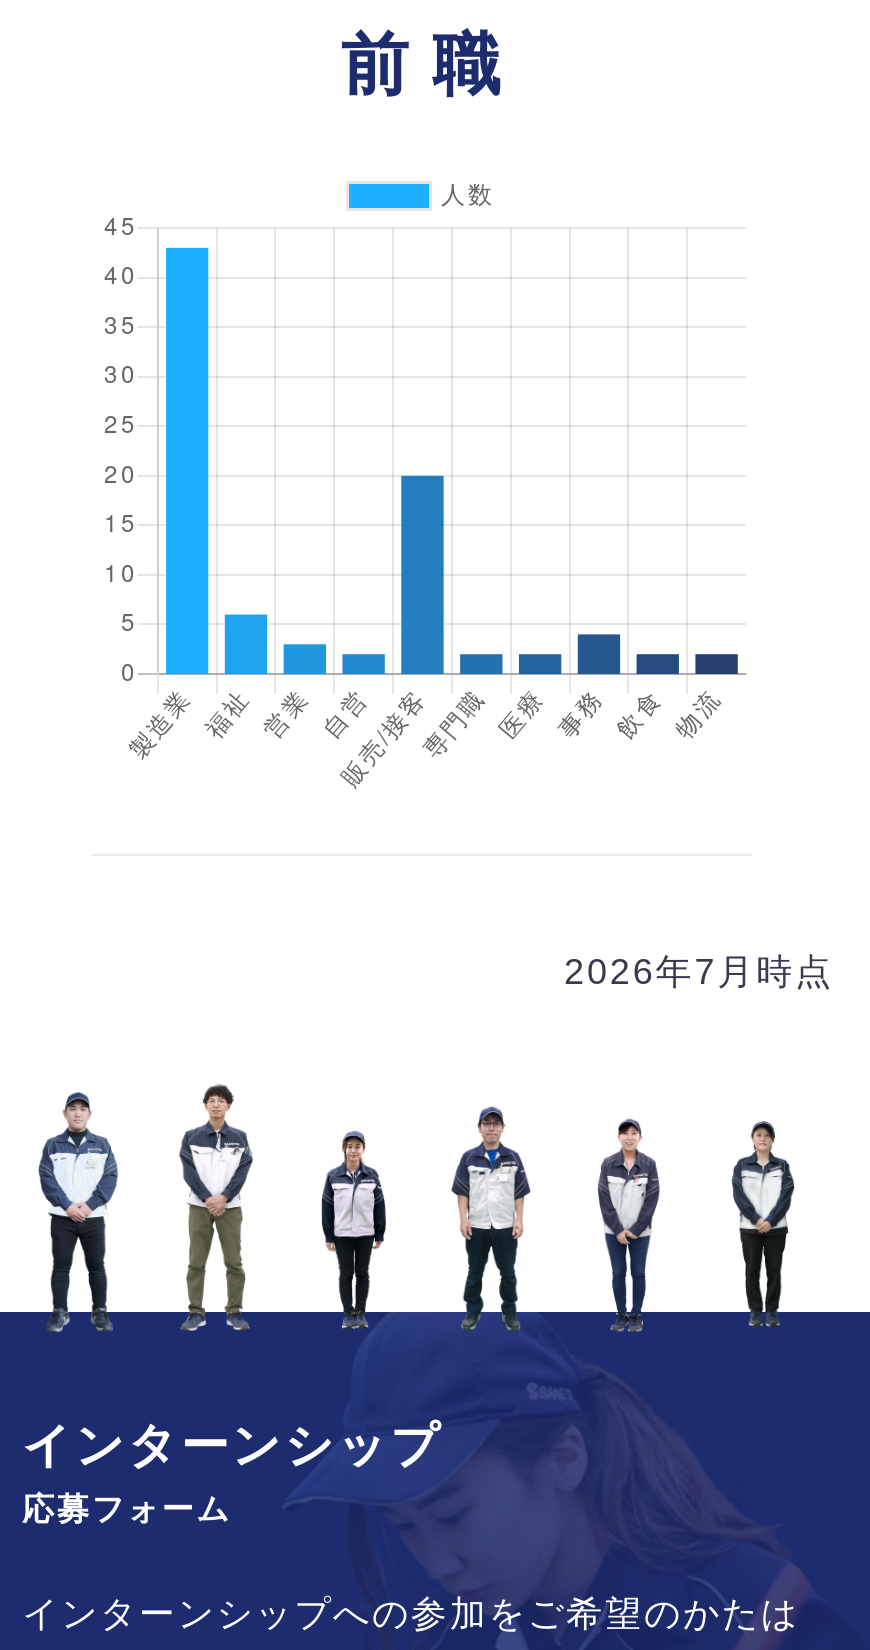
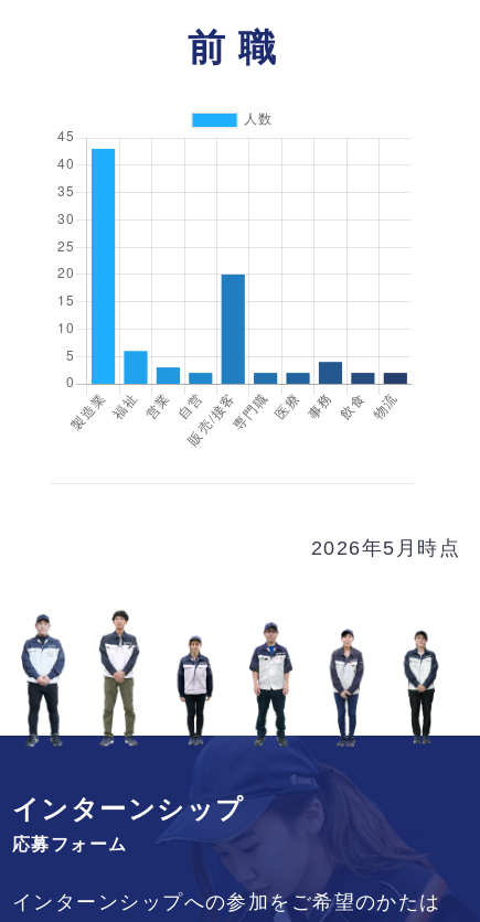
[564,952,834,992] 2026年7月時点 -> [311,537,460,559] 2026年5月時点

